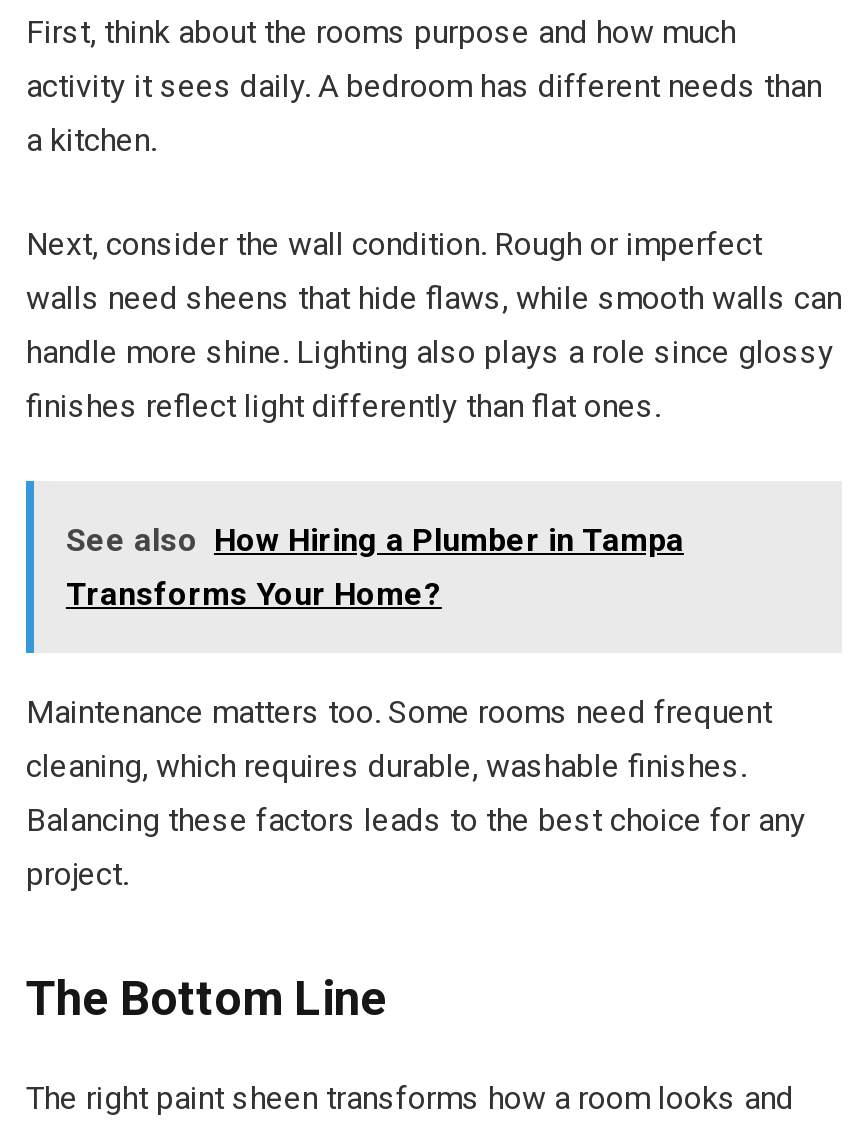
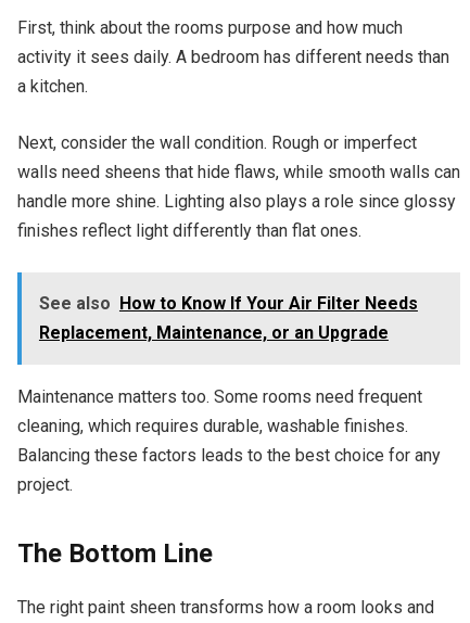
[66,521,684,613] See also How Hiring a Plumber in Tampa | Transforms Your Home? -> [39,294,418,344] See also How to Know If Your Air Filter Needs | Replacement, Maintenance, or an Upgrade

